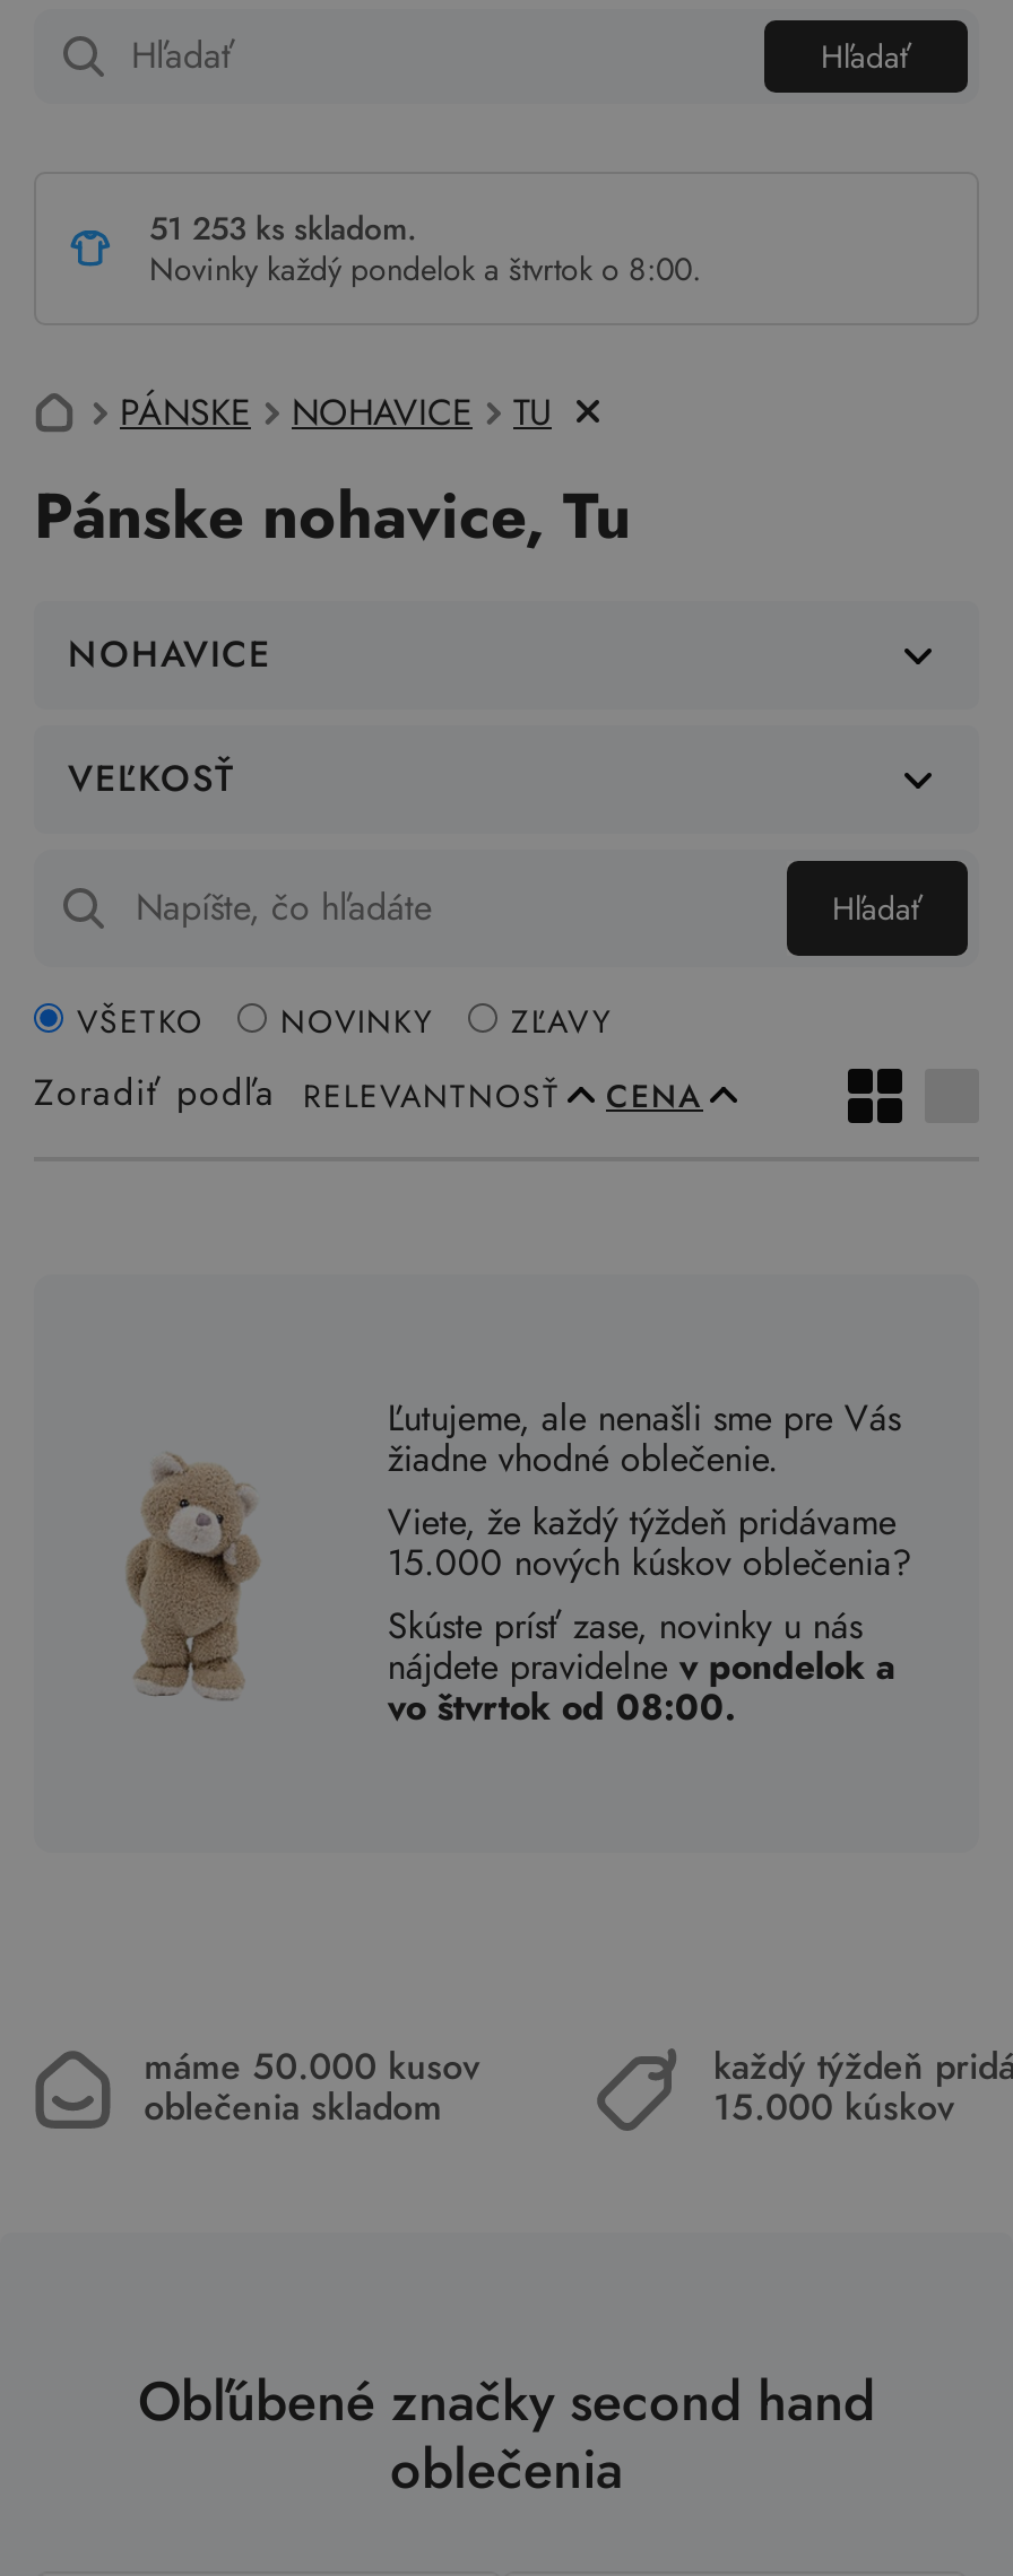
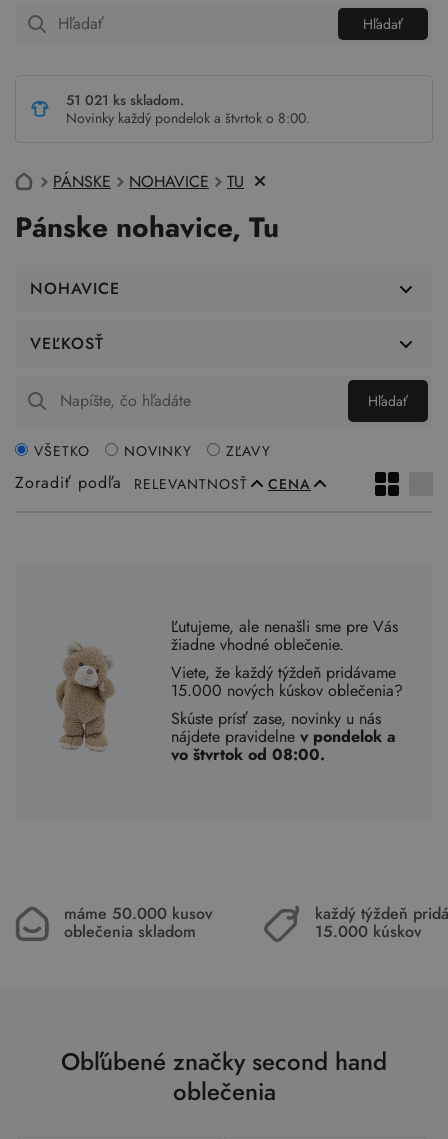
[149,206,416,251] 51 253 ks skladom. -> [66,90,184,110] 51 021 ks skladom.

